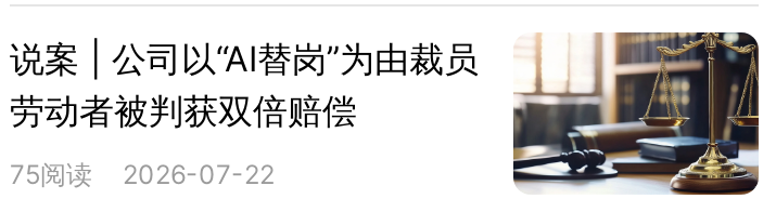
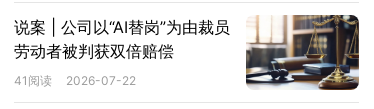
[10,159,275,191] 75阅读 2026-07-22 -> [14,73,136,88] 41阅读 2026-07-22

